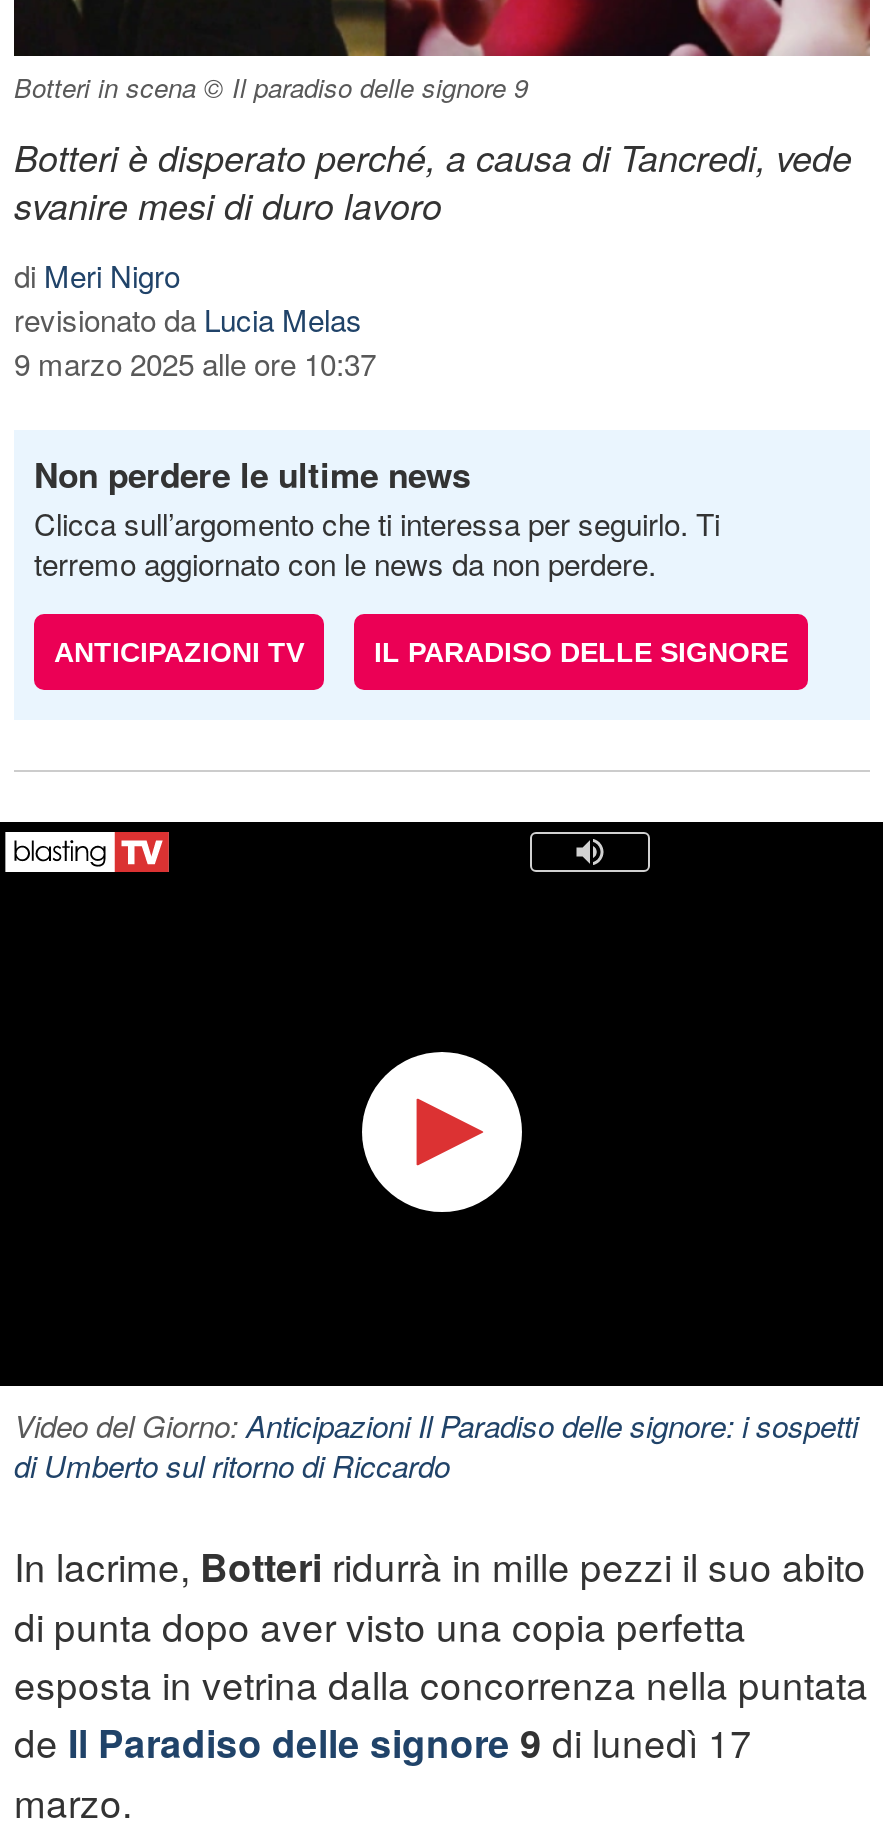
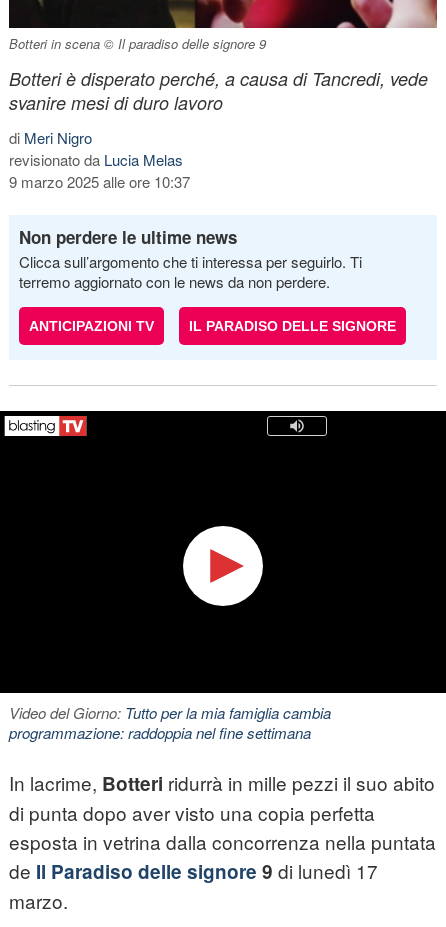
[14,1405,858,1487] Video del Giorno: Anticipazioni Il Paradiso delle signore: i sospetti | di Umberto sul ritorno di Riccardo -> [9,702,331,743] Video del Giorno: Tutto per la mia famiglia cambia | programmazione: raddoppia nel fine settimana

